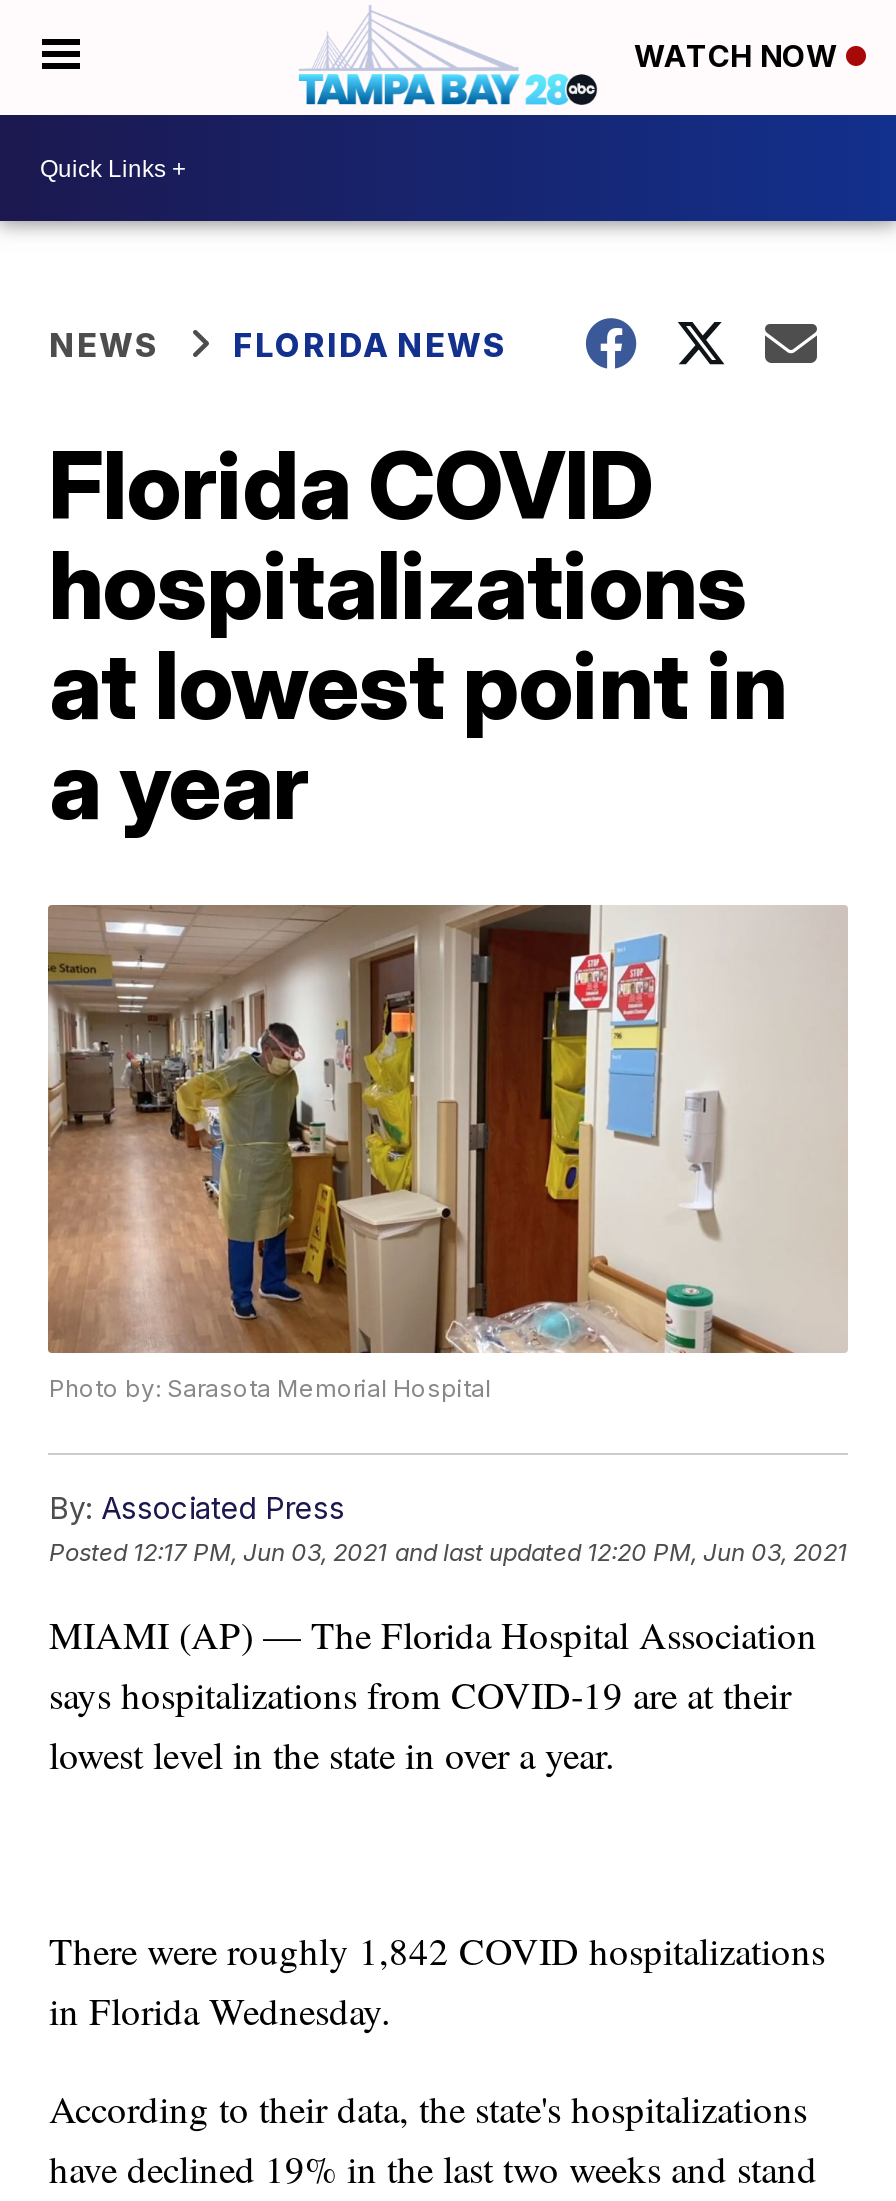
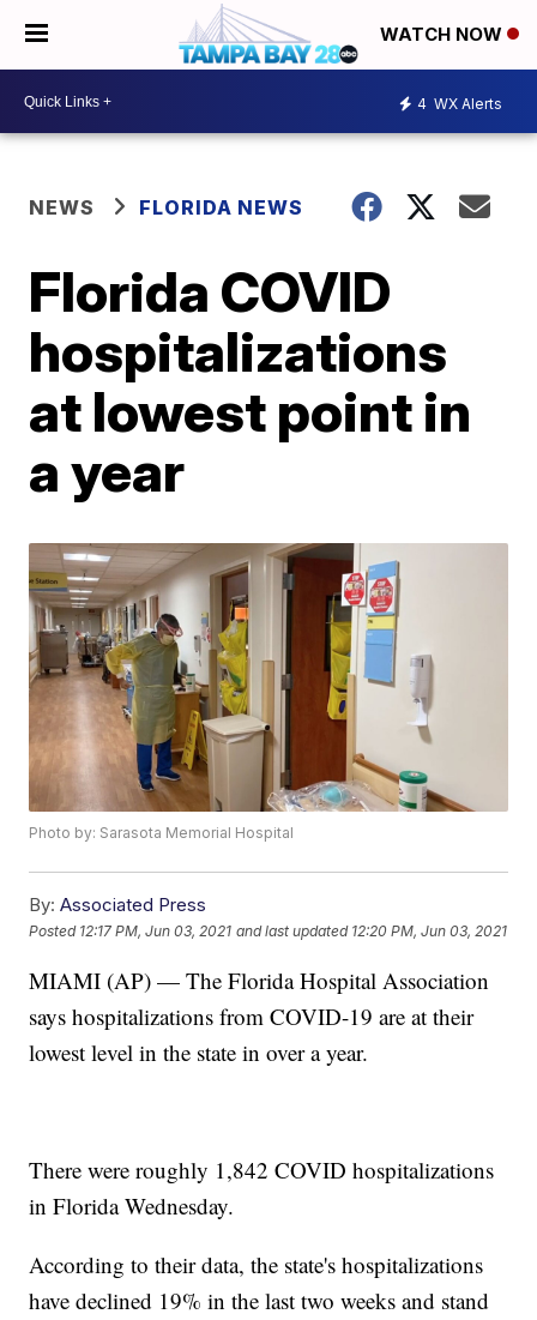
none -> [417,94,502,112] 4 WX Alerts

